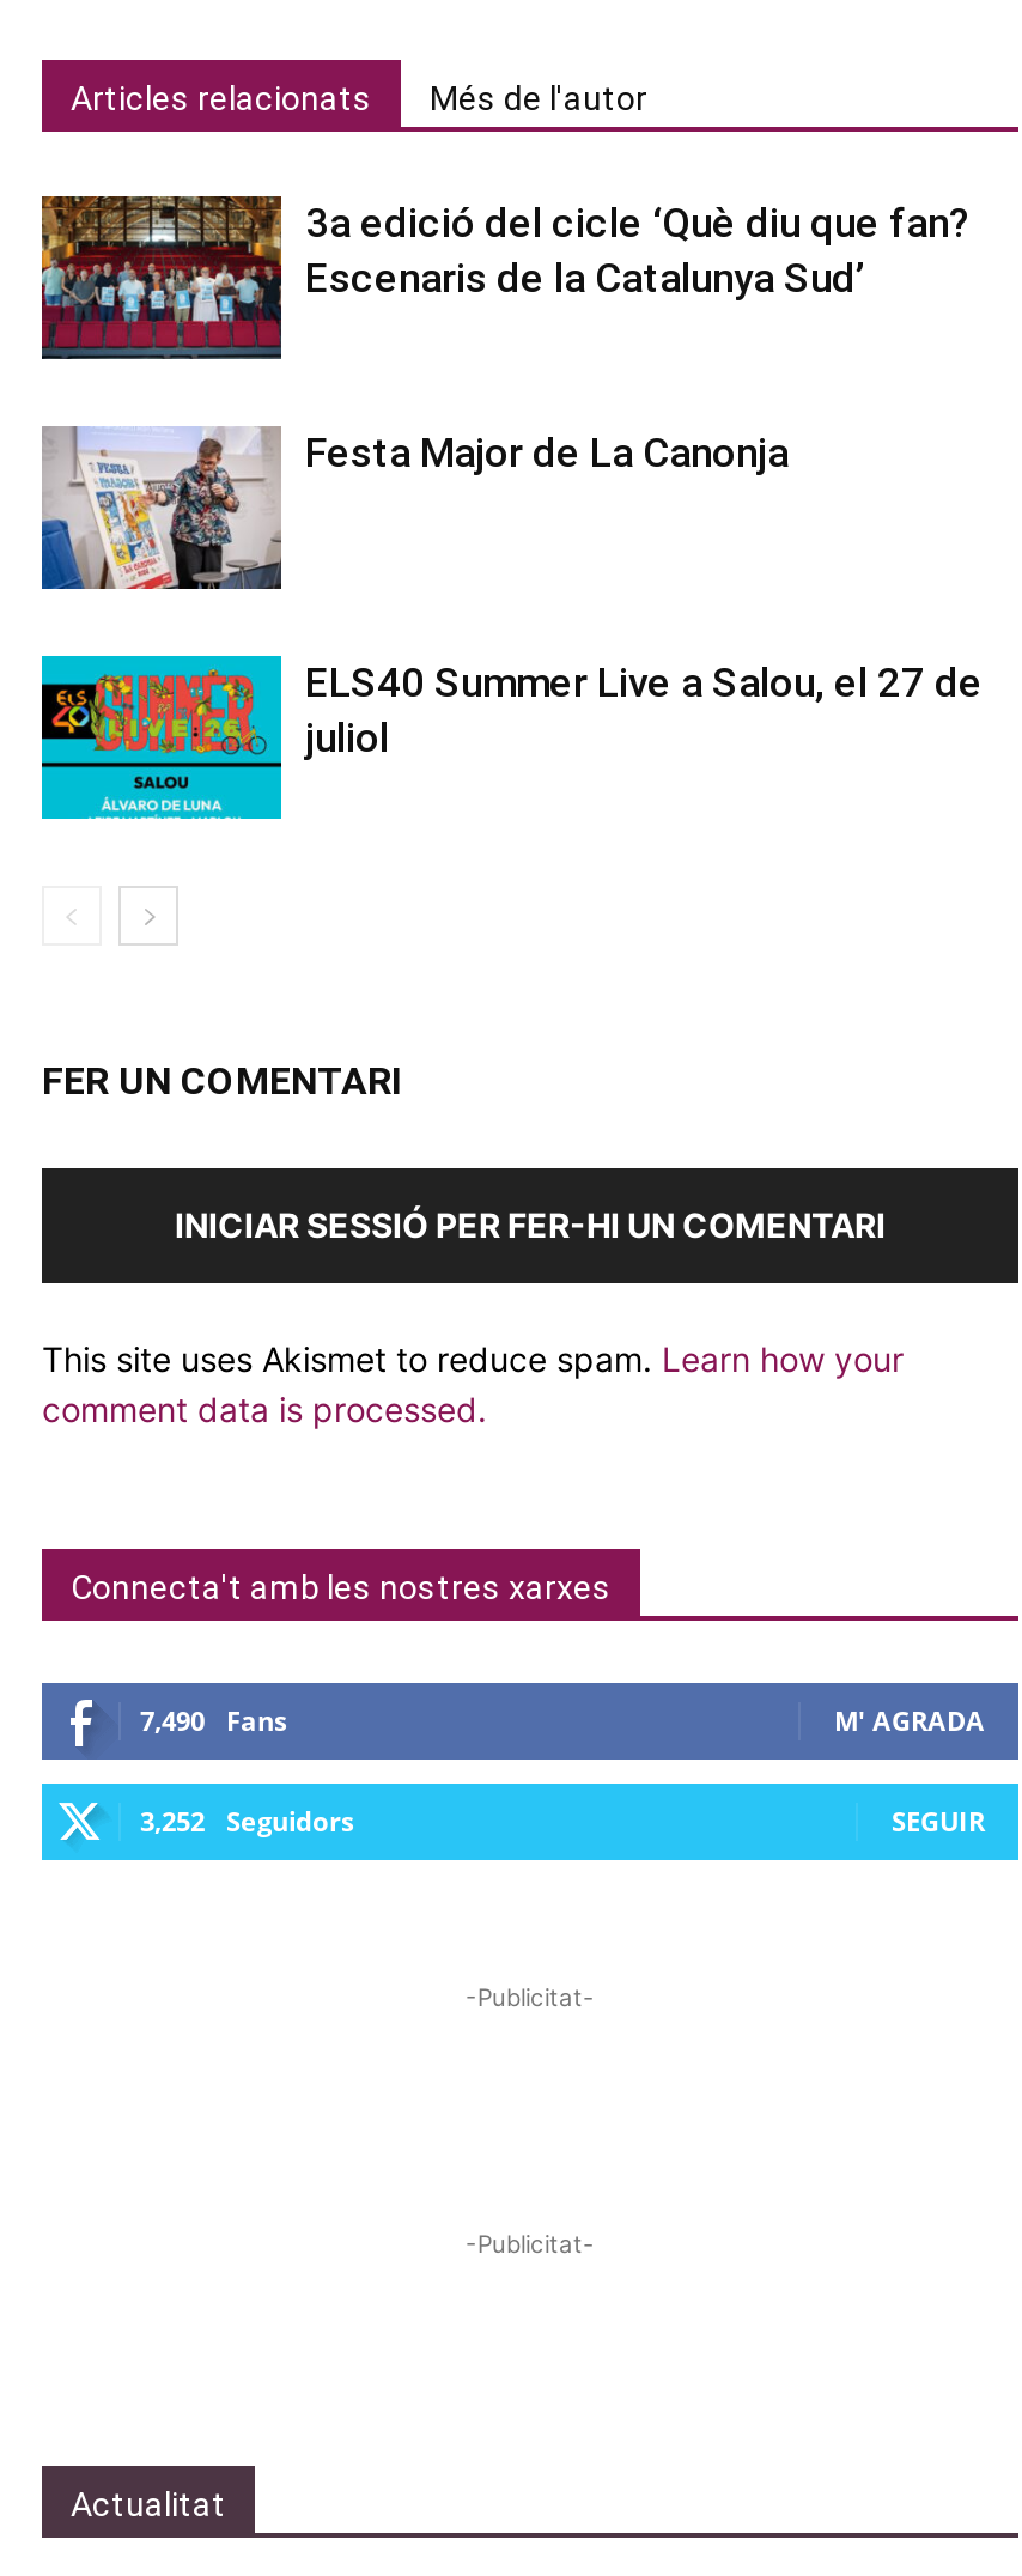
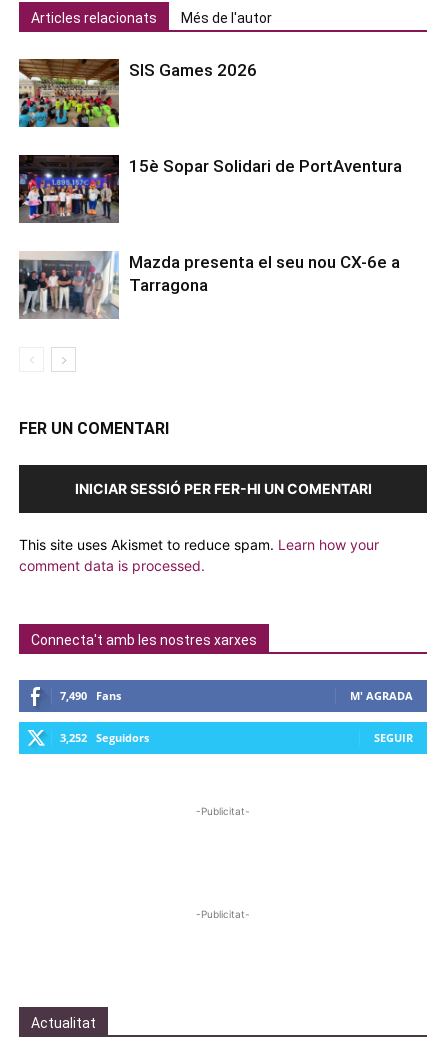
[39,196,971,362] [image] | 3a edició del cicle ‘Què diu que fan? | Escenaris de la Catalunya Sud’ -> [18,59,257,128] [image] | SIS Games 2026
[39,426,789,591] [image] | Festa Major de La Canonja -> [18,154,402,224] [image] | 15è Sopar Solidari de PortAventura
[39,654,983,821] [image] | ELS40 Summer Live a Salou, el 27 de | juliol -> [18,250,400,320] [image] | Mazda presenta el seu nou CX-6e a | Tarragona

